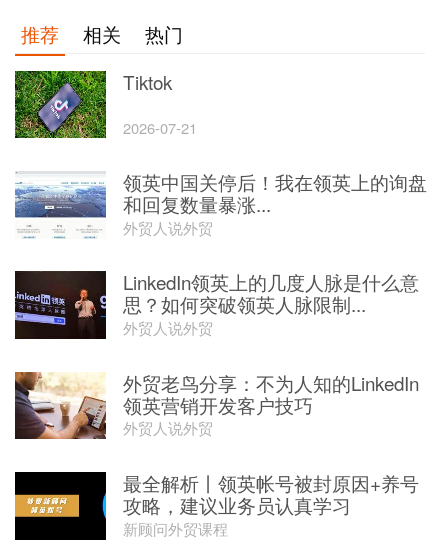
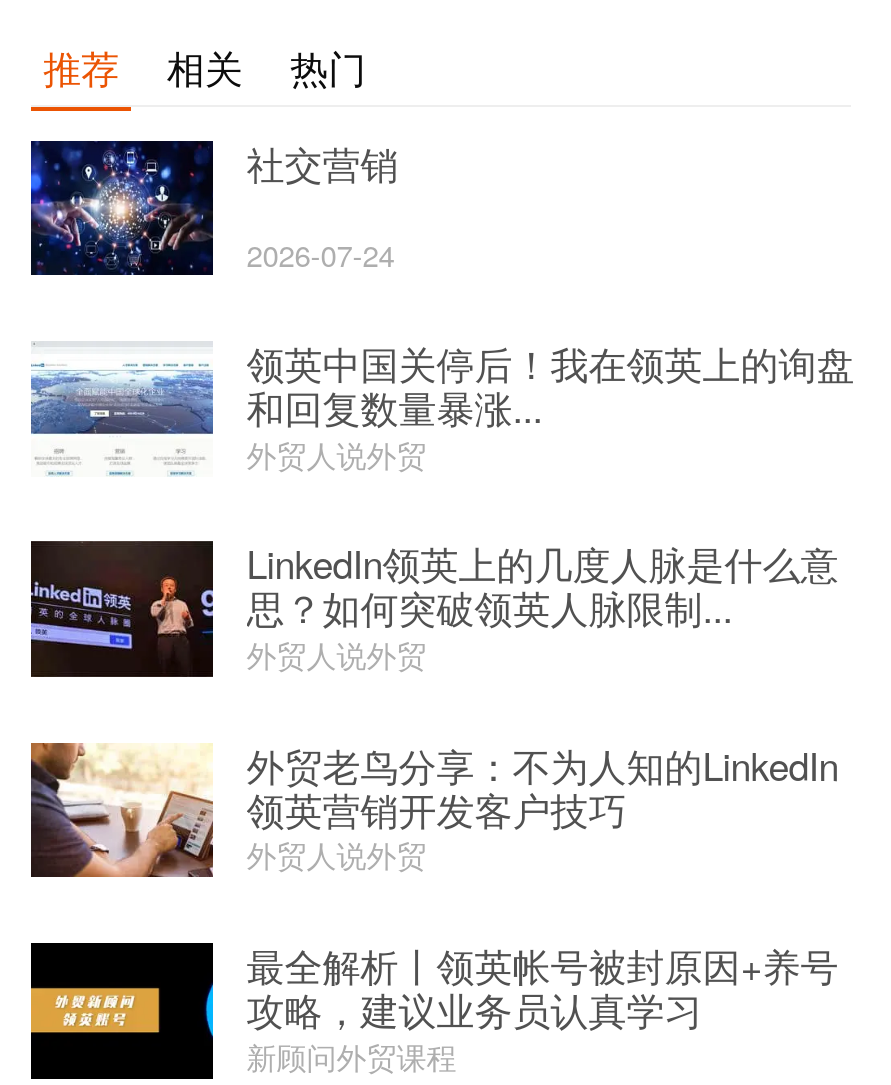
[14,67,172,139] [image] | Tiktok -> [29,134,399,277] [image] | 社交营销
[123,117,197,138] 2026-07-21 -> [247,233,395,275] 2026-07-24

